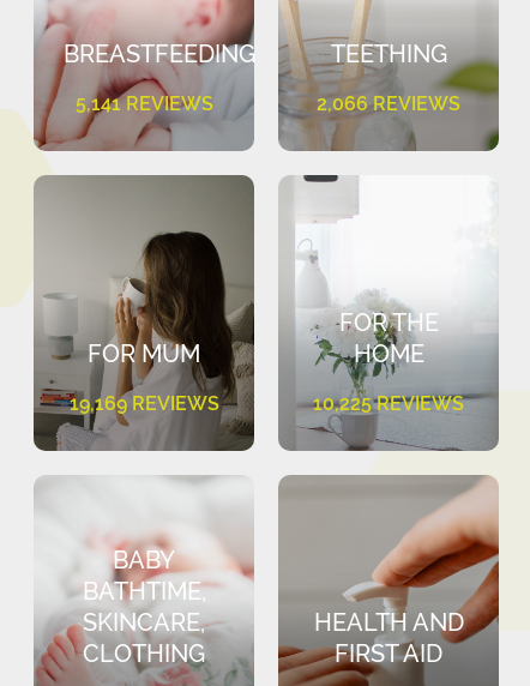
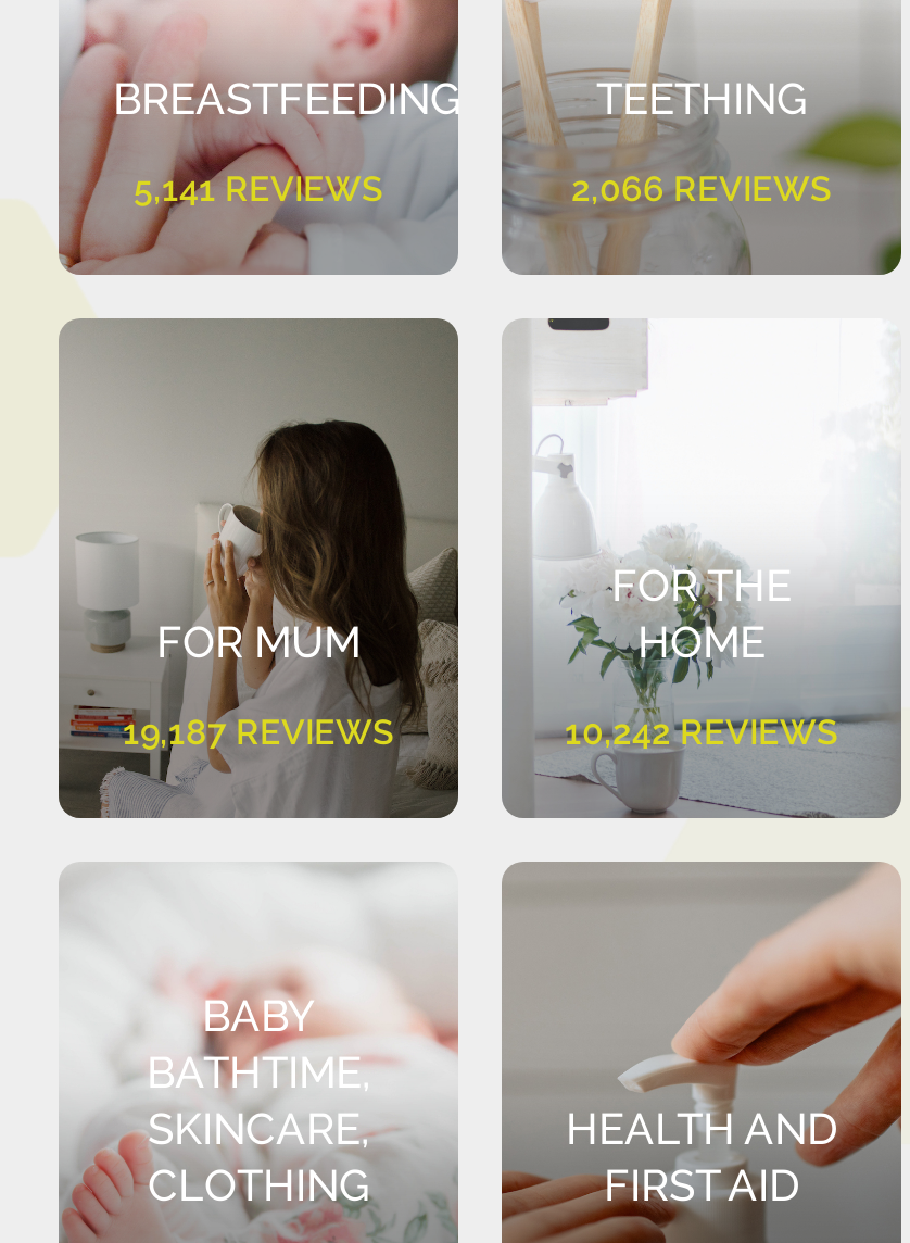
[69,393,219,416] 19,169 REVIEWS -> [123,712,394,753] 19,187 REVIEWS
[313,393,464,416] 10,225 REVIEWS -> [565,712,838,753] 10,242 REVIEWS

